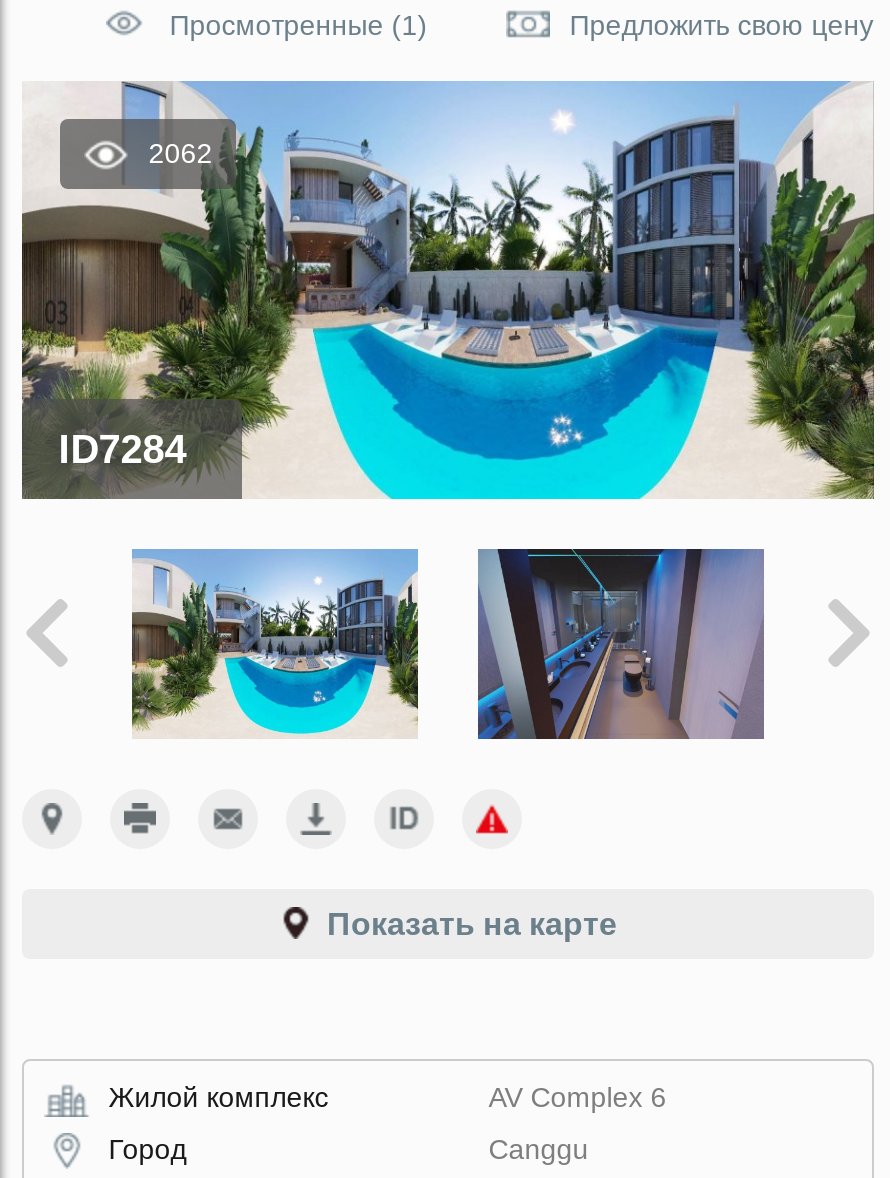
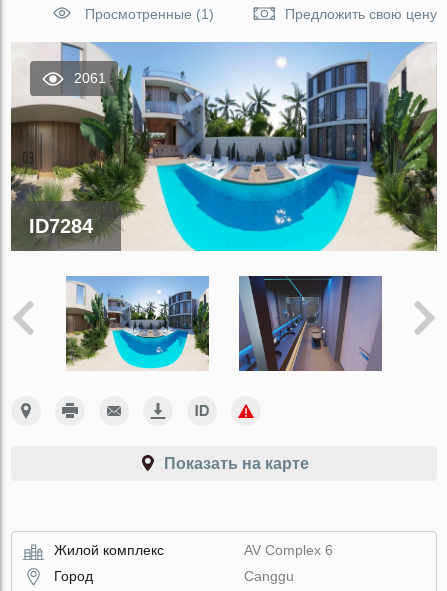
[148,137,212,169] 2062 -> [74,70,106,86] 2061

